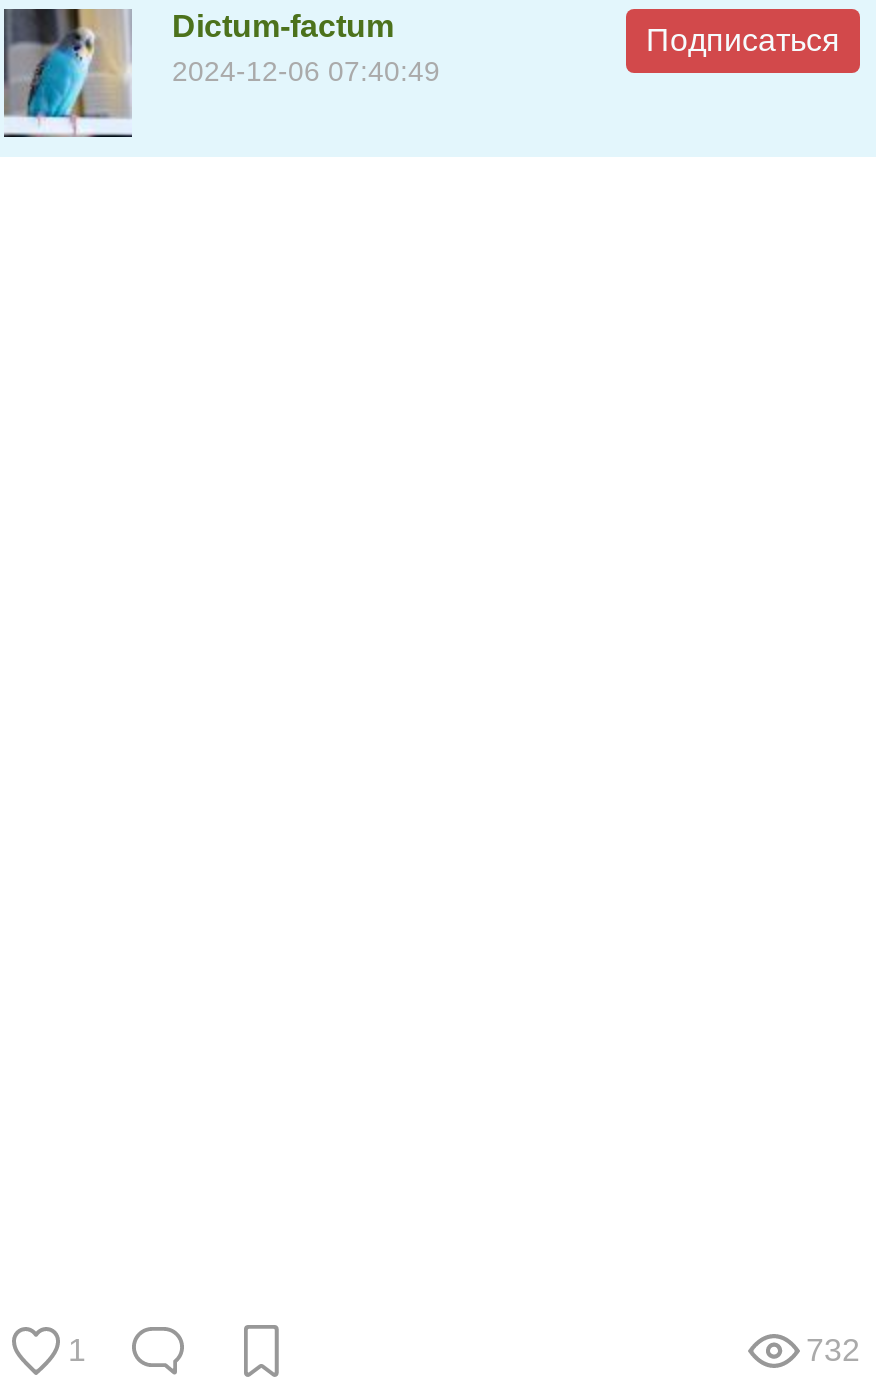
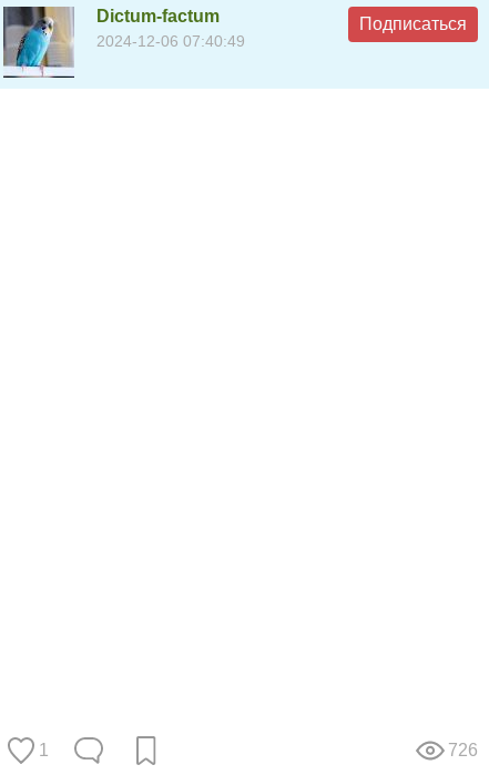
[806,1333,860,1367] 732 -> [448,740,478,759] 726

